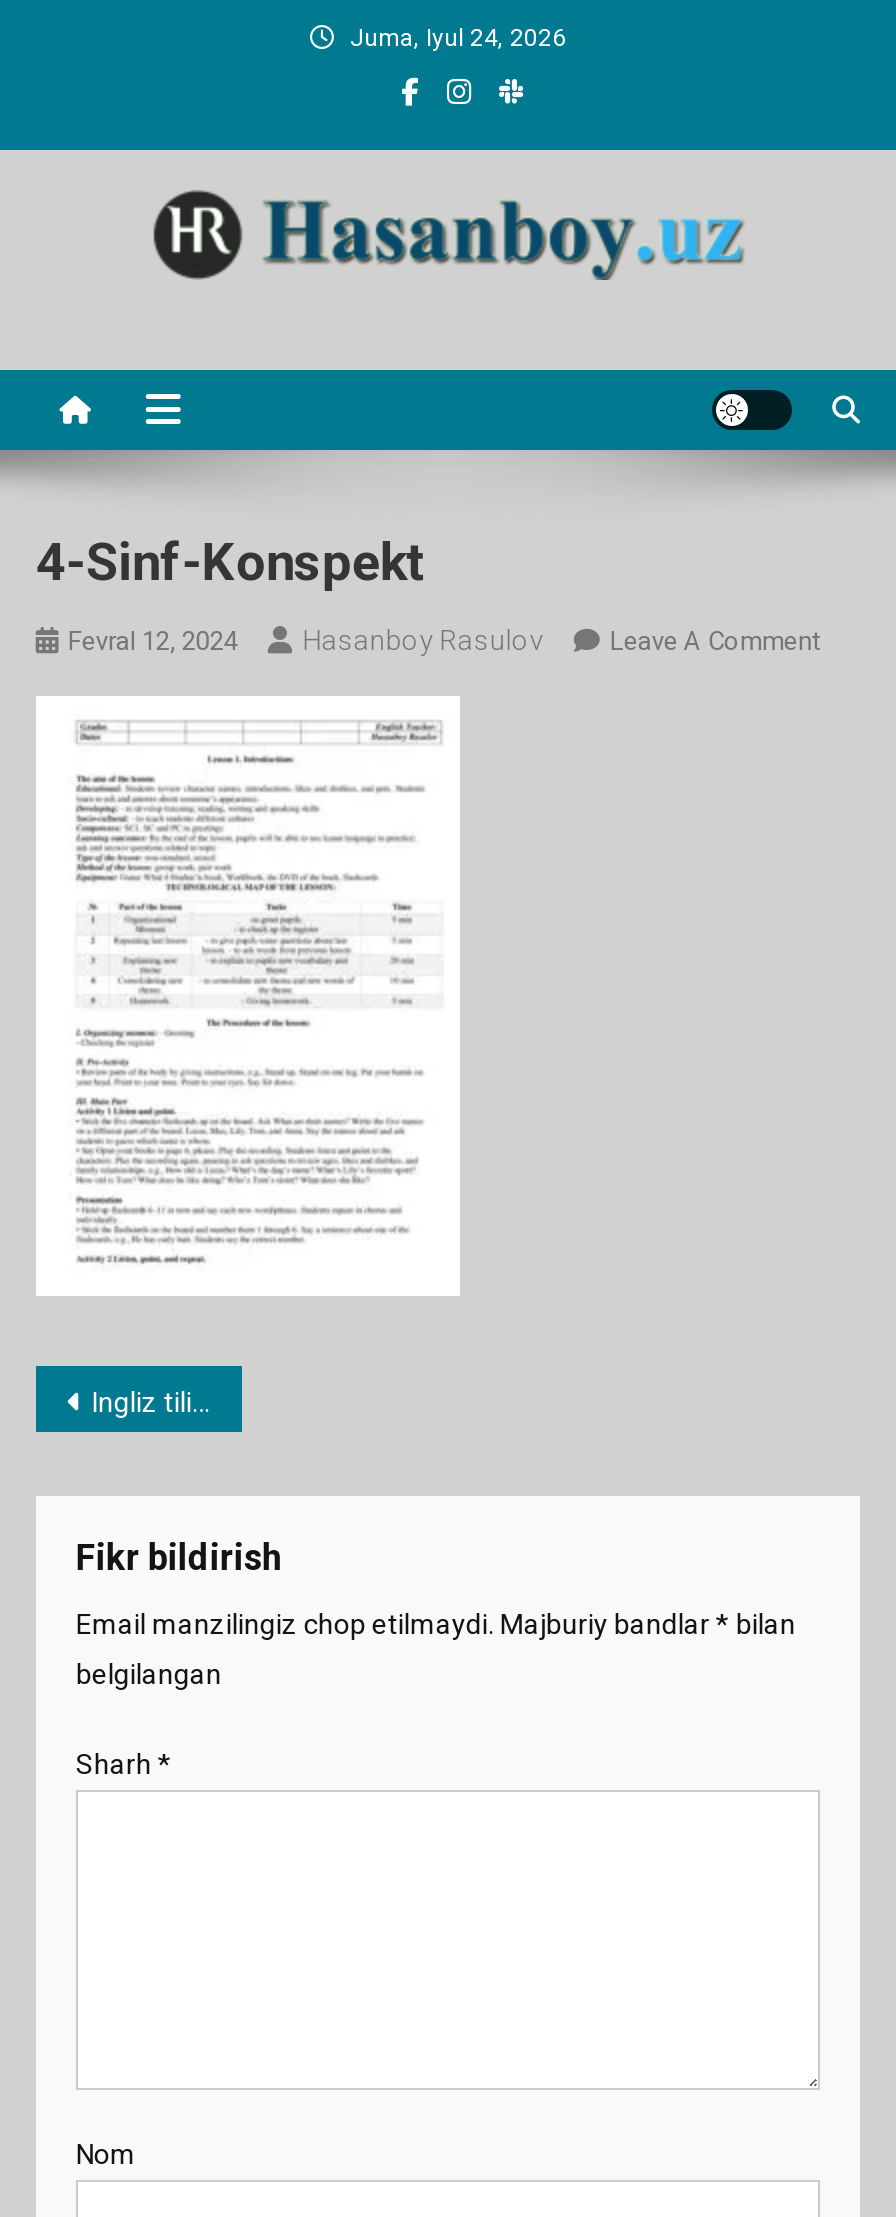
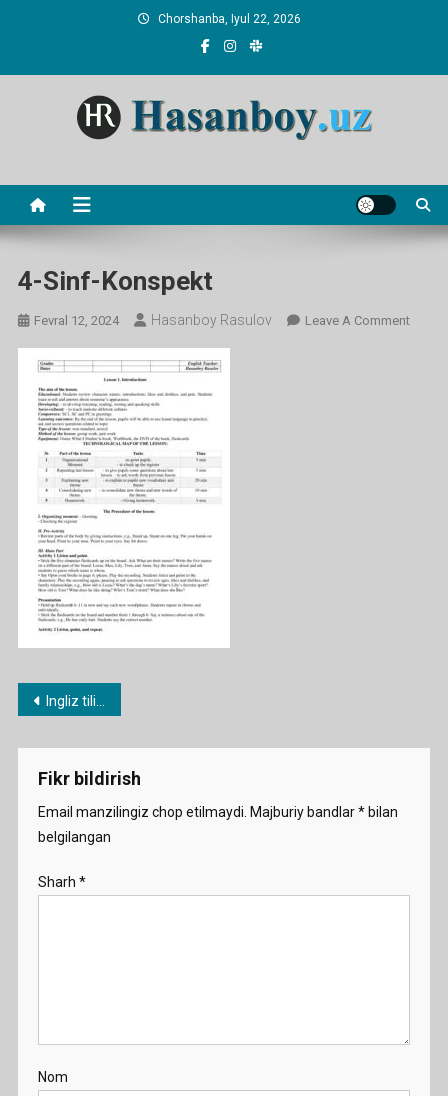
[350,24,566,52] Juma, Iyul 24, 2026 -> [157,12,300,26] Chorshanba, Iyul 22, 2026

